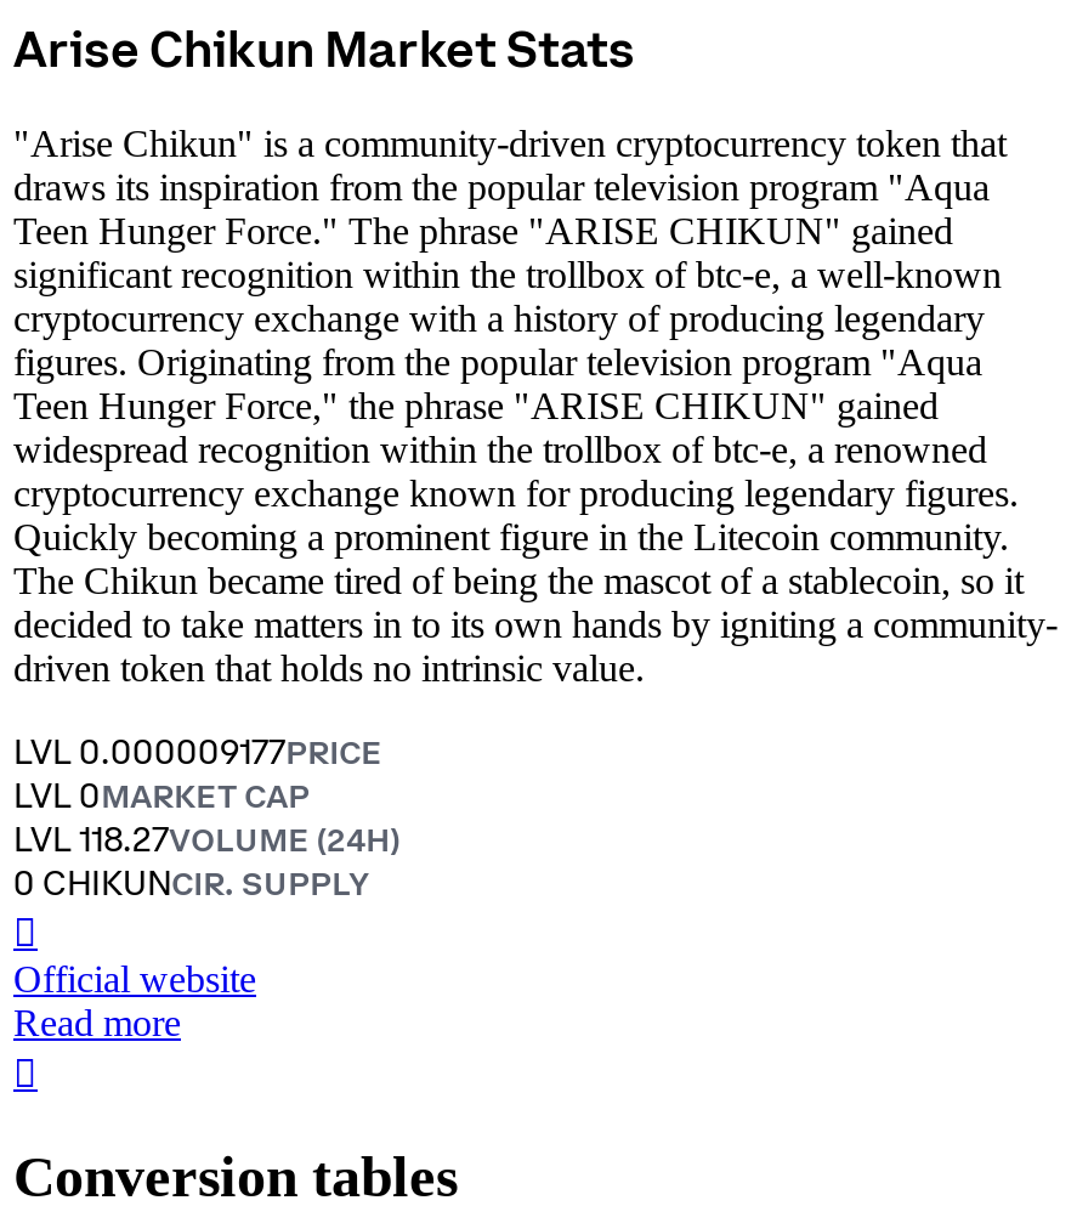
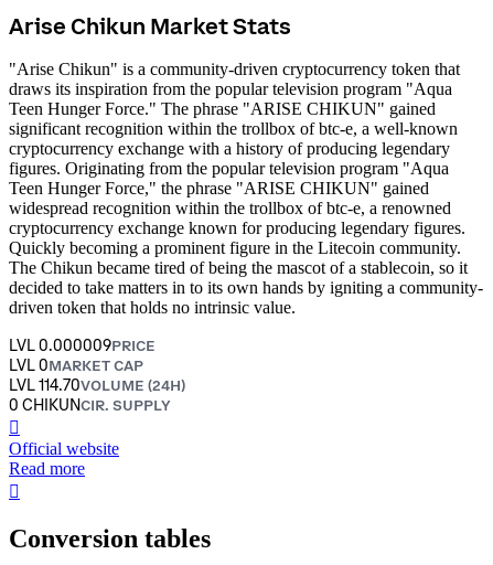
[13,729,382,772] LVL 0.000009177PRICE -> [9,335,156,355] LVL 0.000009PRICE
[13,816,399,860] LVL 118.27VOLUME (24H) -> [9,375,185,395] LVL 114.70VOLUME (24H)

